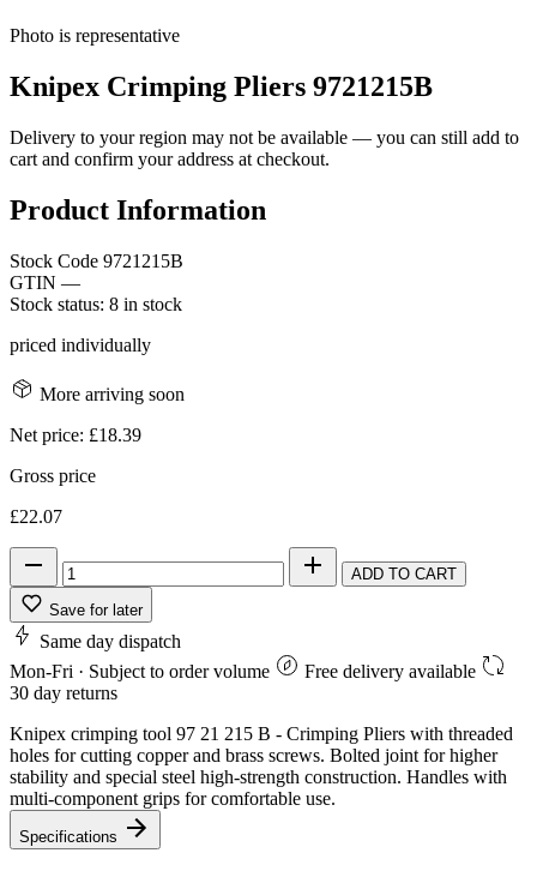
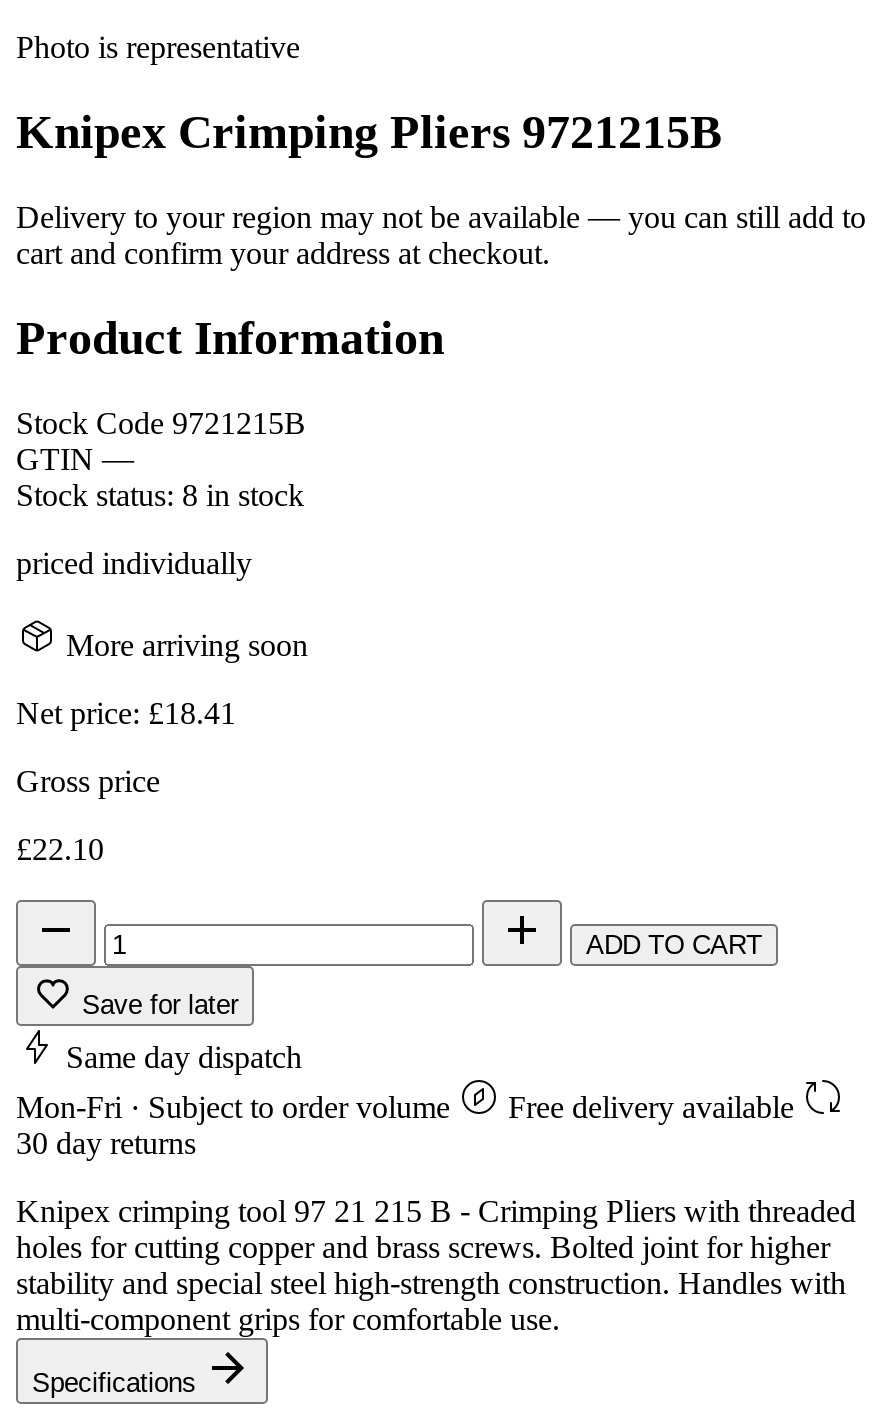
[10,424,141,445] Net price: £18.39 -> [16,695,236,729] Net price: £18.41
[10,506,62,526] £22.07 -> [16,831,104,865] £22.10

